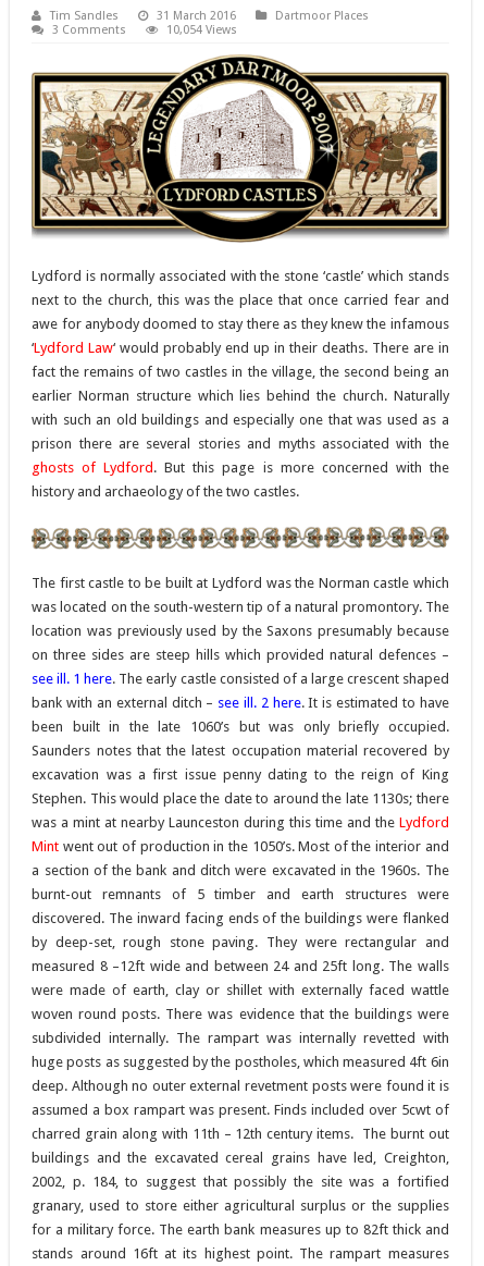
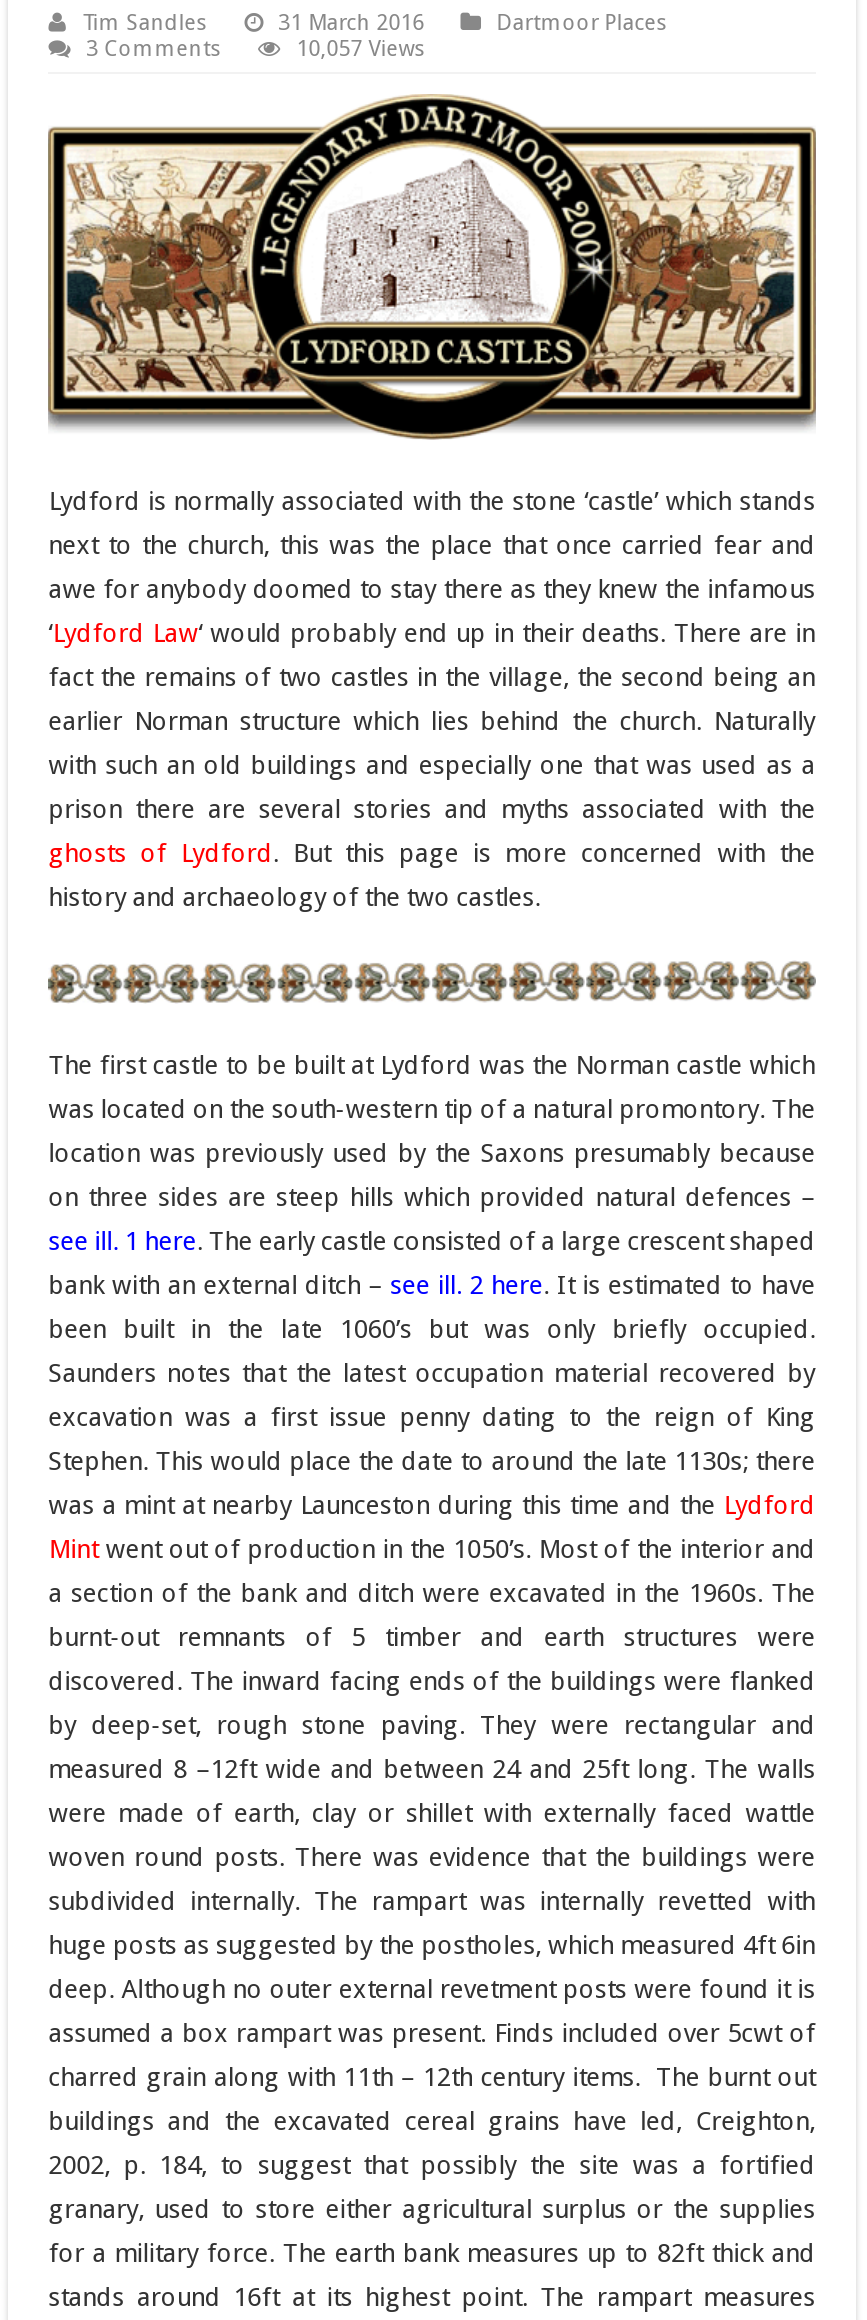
[167,23,237,37] 10,054 Views -> [296,36,426,62] 10,057 Views

